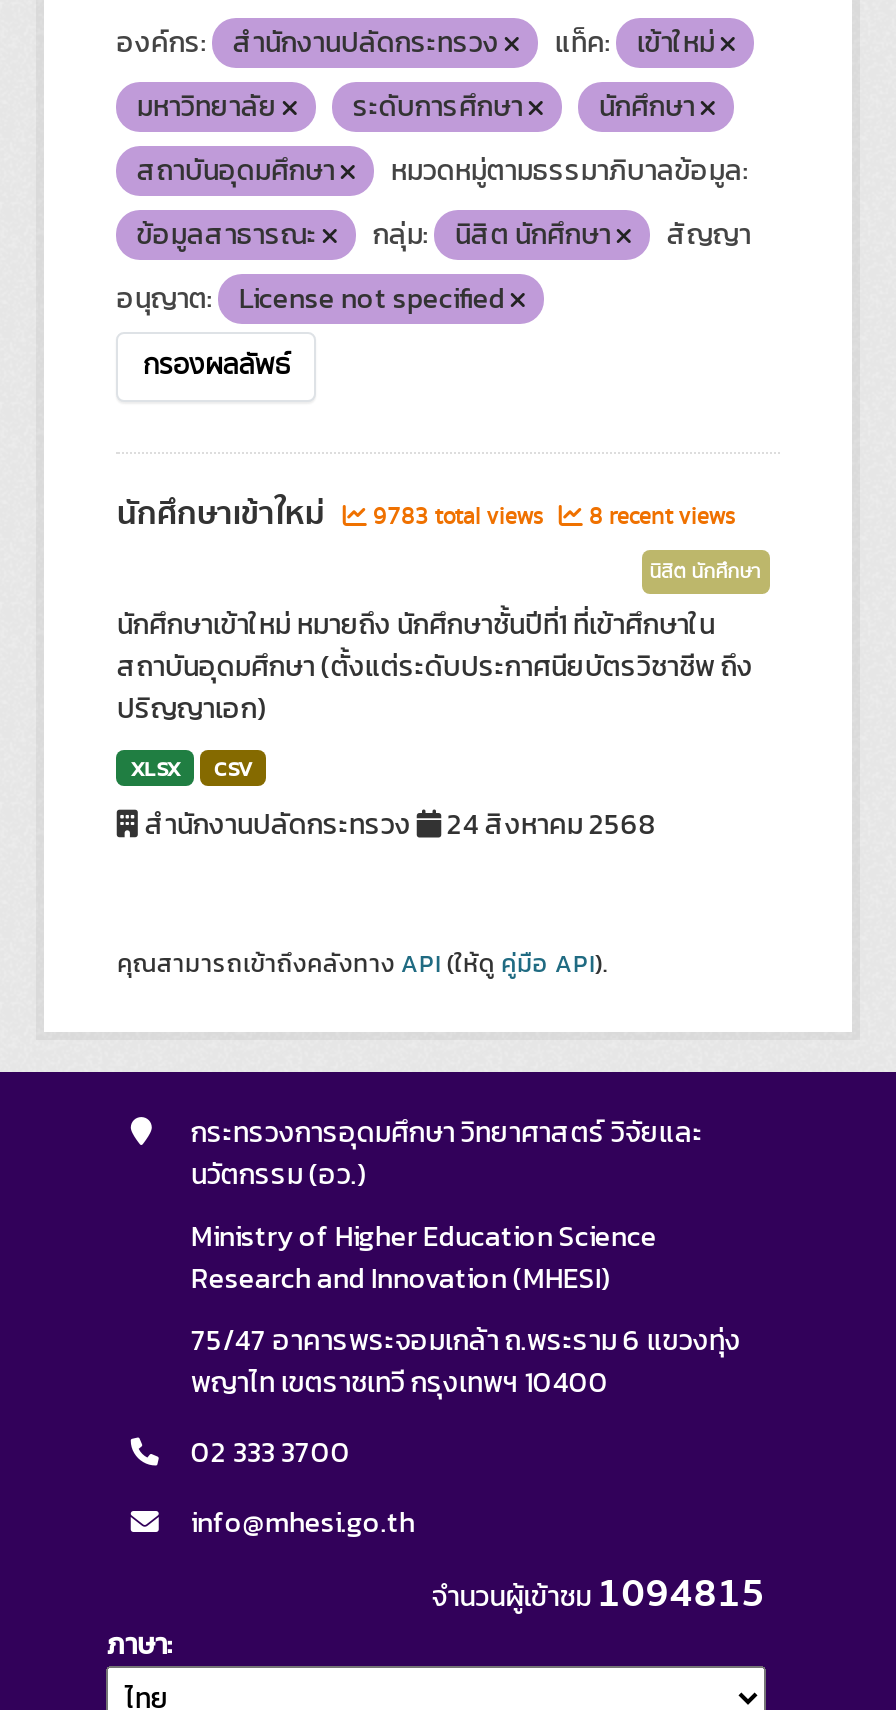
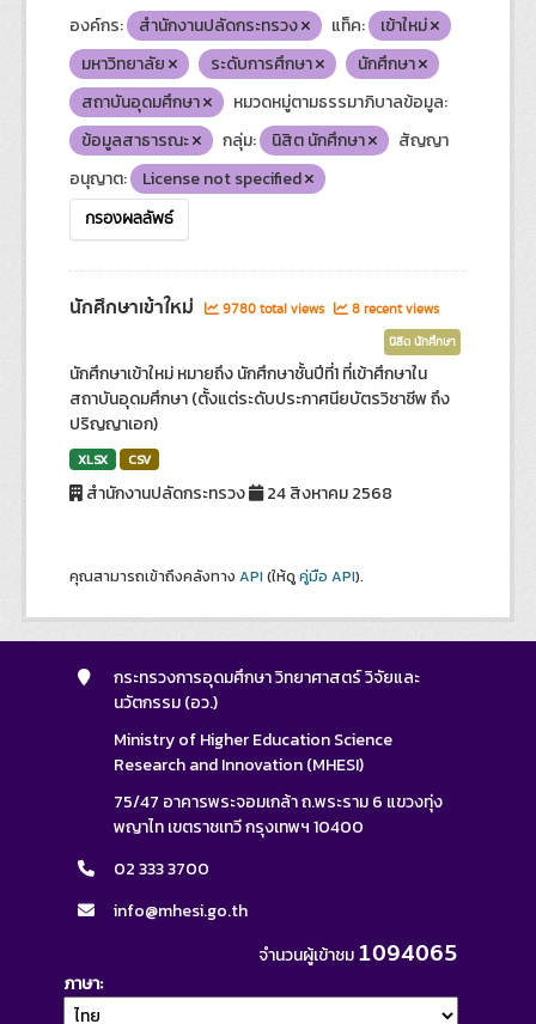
[117,488,735,540] นักศึกษาเข้าใหม่ 9783 total views 8 recent views -> [70,292,440,323] นักศึกษาเข้าใหม่ 9780 total views 8 recent views
[431,1562,765,1626] จำนวนผู้เข้าชม1094815 -> [258,934,458,973] จำนวนผู้เข้าชม1094065

